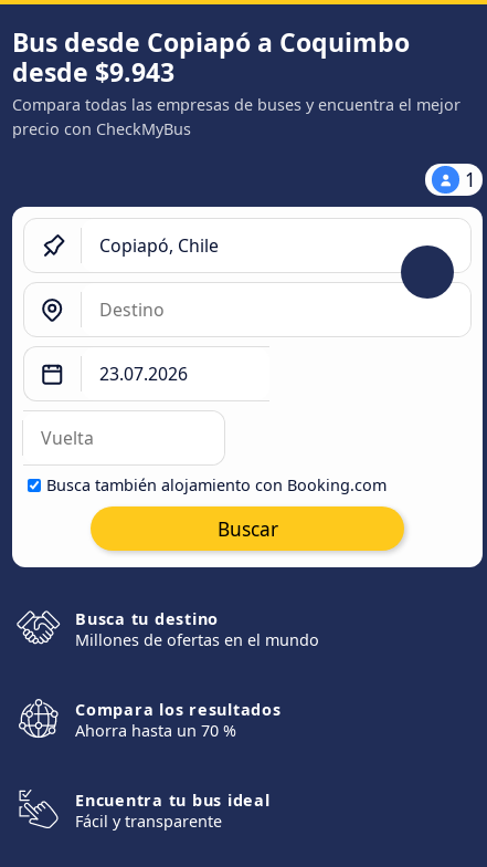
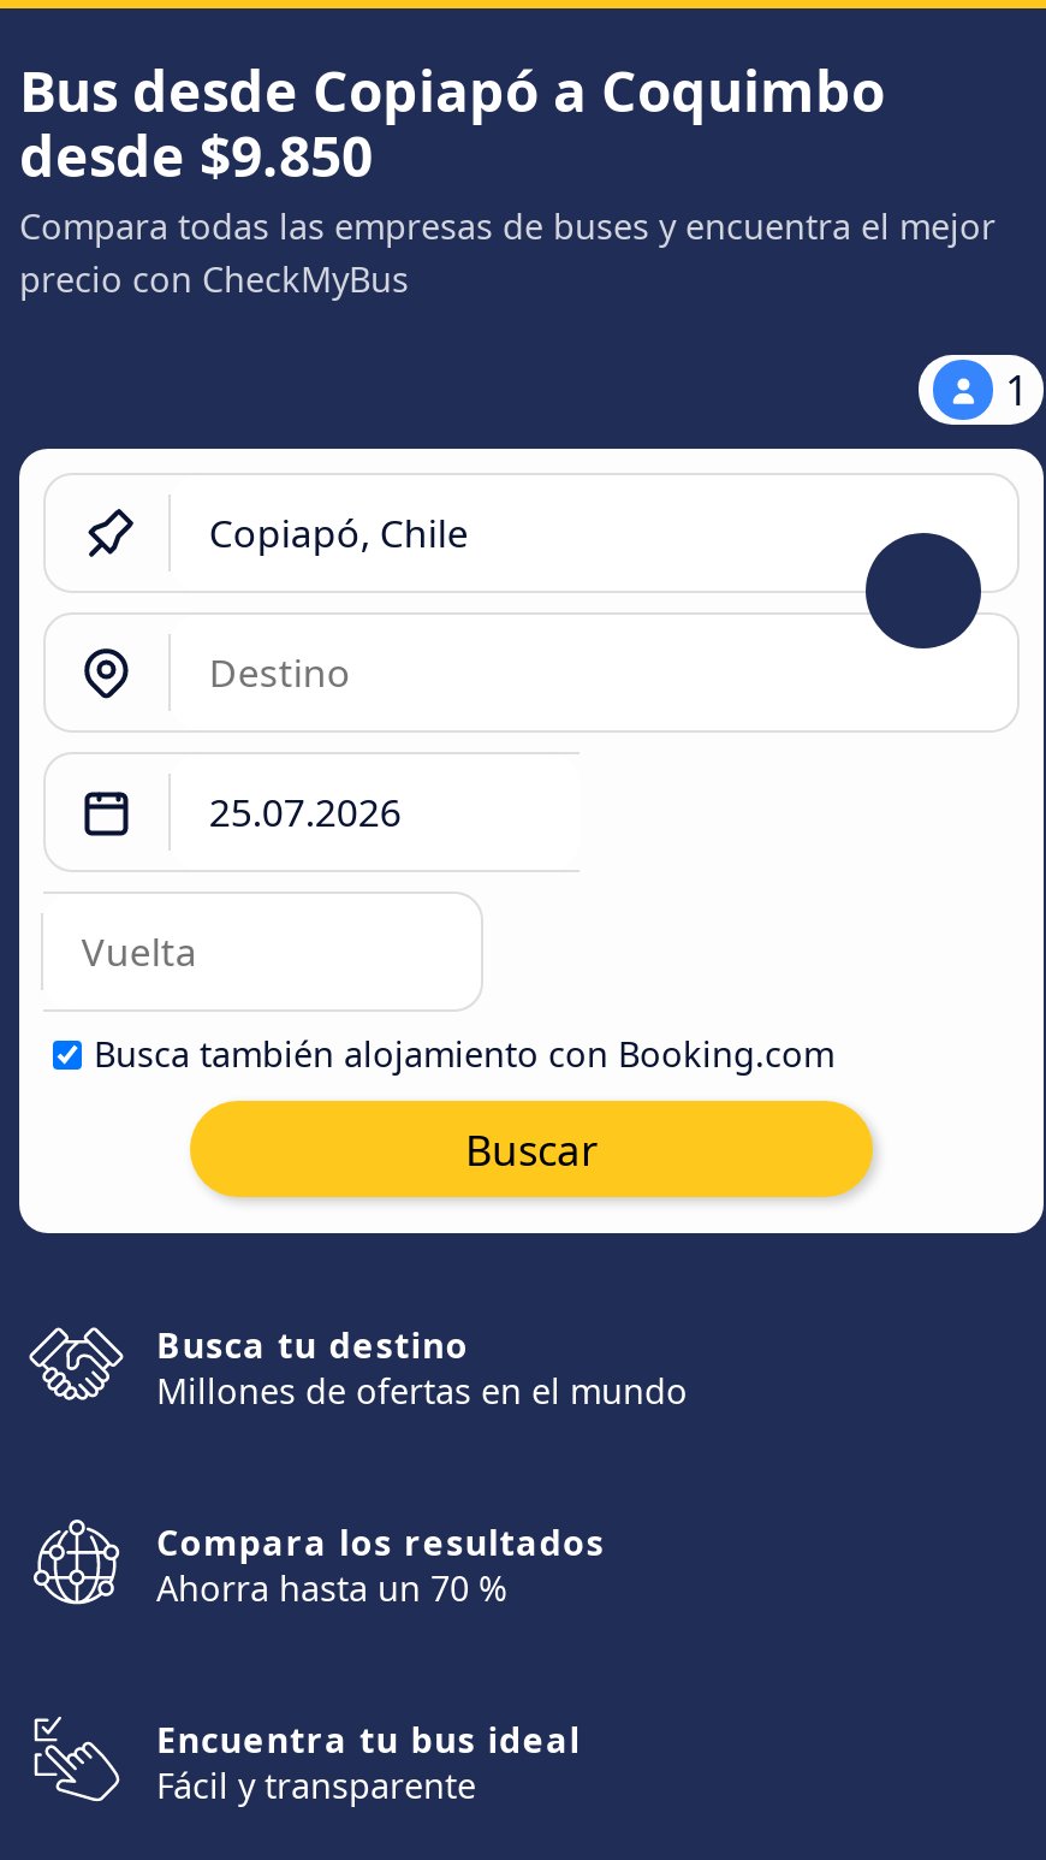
[12,54,174,90] desde $9.943 -> [19,117,373,194] desde $9.850

